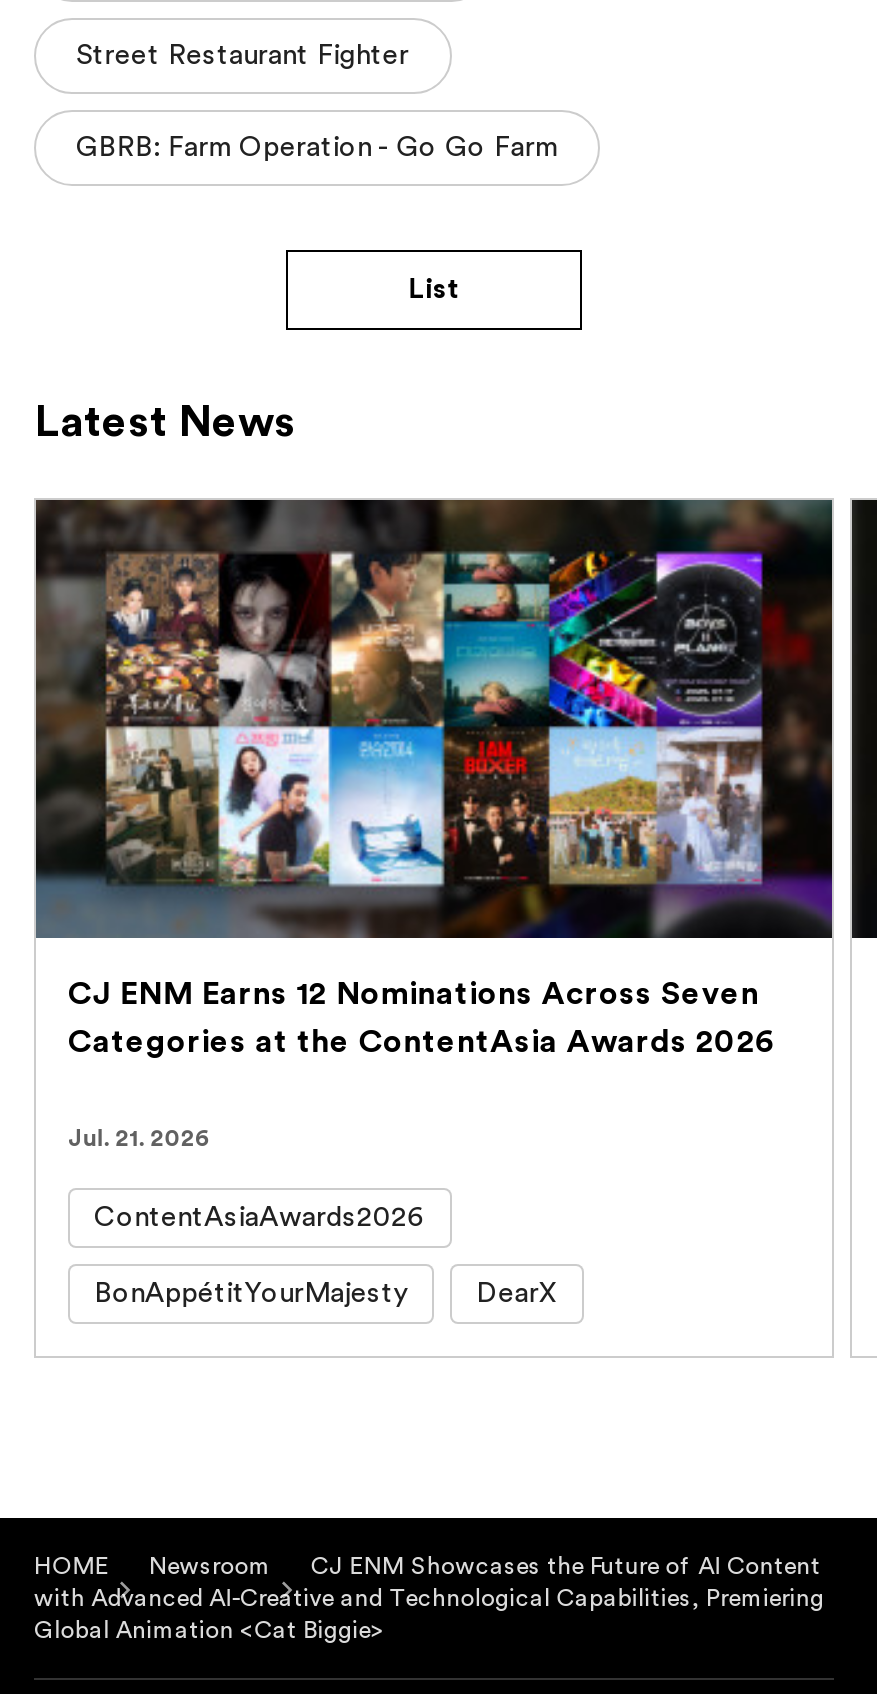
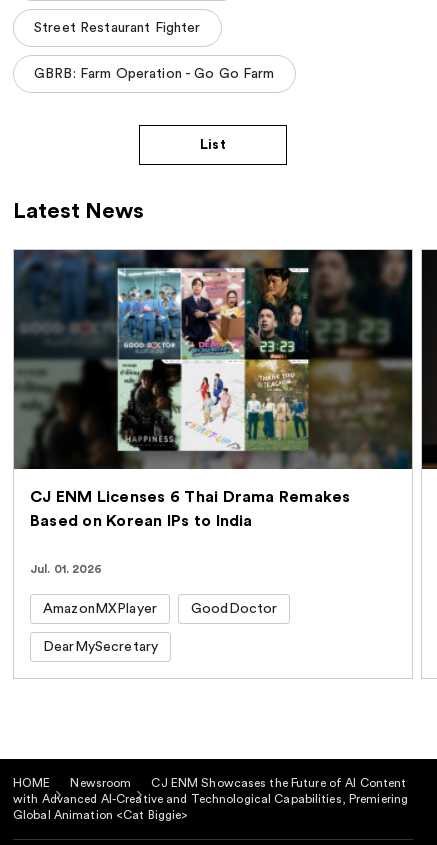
[36,500,832,1010] [image] | CJ ENM Earns 12 Nominations Across Seven -> [14,250,412,505] [image] | CJ ENM Licenses 6 Thai Drama Remakes
[68,1026,776,1058] Categories at the ContentAsia Awards 2026 -> [30,513,253,529] Based on Korean IPs to India
[68,1126,211,1150] Jul. 21. 2026 -> [30,563,103,575] Jul. 01. 2026
[94,1204,426,1232] ContentAsiaAwards2026 -> [43,602,277,616] AmazonMXPlayer | GoodDoctor
[94,1280,557,1308] BonAppétitYourMajesty | DearX -> [43,640,158,654] DearMySecretary

